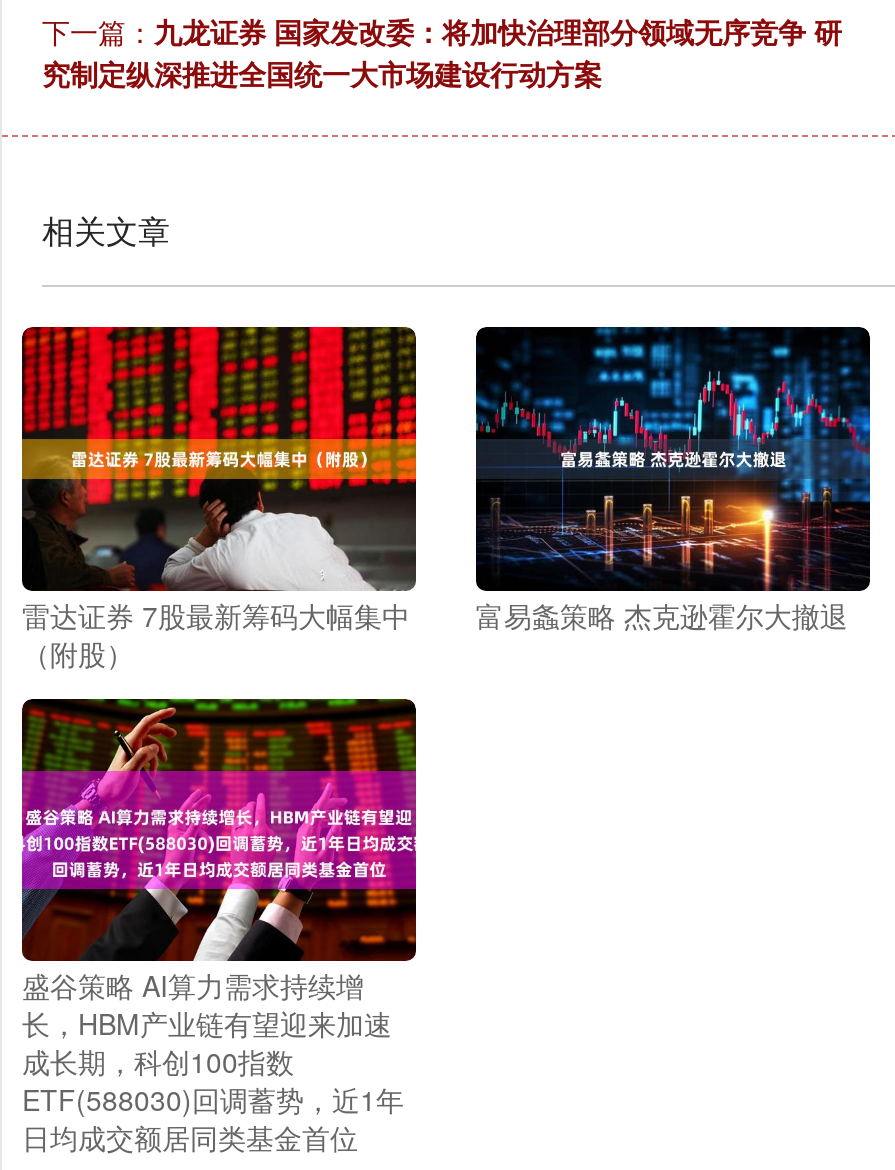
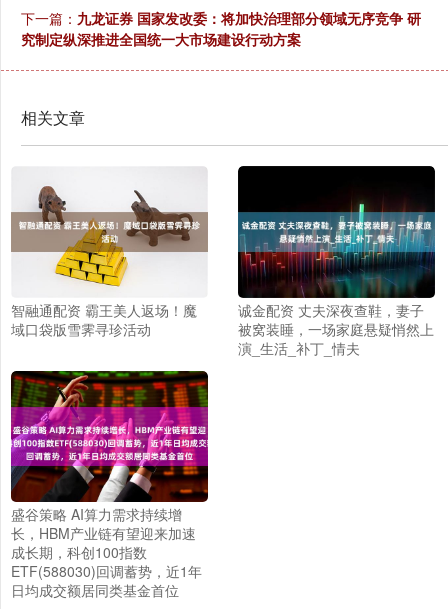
[20,325,418,672] [image] | 雷达证券 7股最新筹码大幅集中 | （附股） -> [11,185,208,339] [image] | 智融通配资 霸王美人返场！魔 | 域口袋版雪霁寻珍活动
[474,325,870,634] [image] | 富易螽策略 杰克逊霍尔大撤退 -> [238,166,435,358] [image] | 诚金配资 丈夫深夜查鞋，妻子 | 被窝装睡，一场家庭悬疑悄然上 | 演_生活_补丁_情夫

